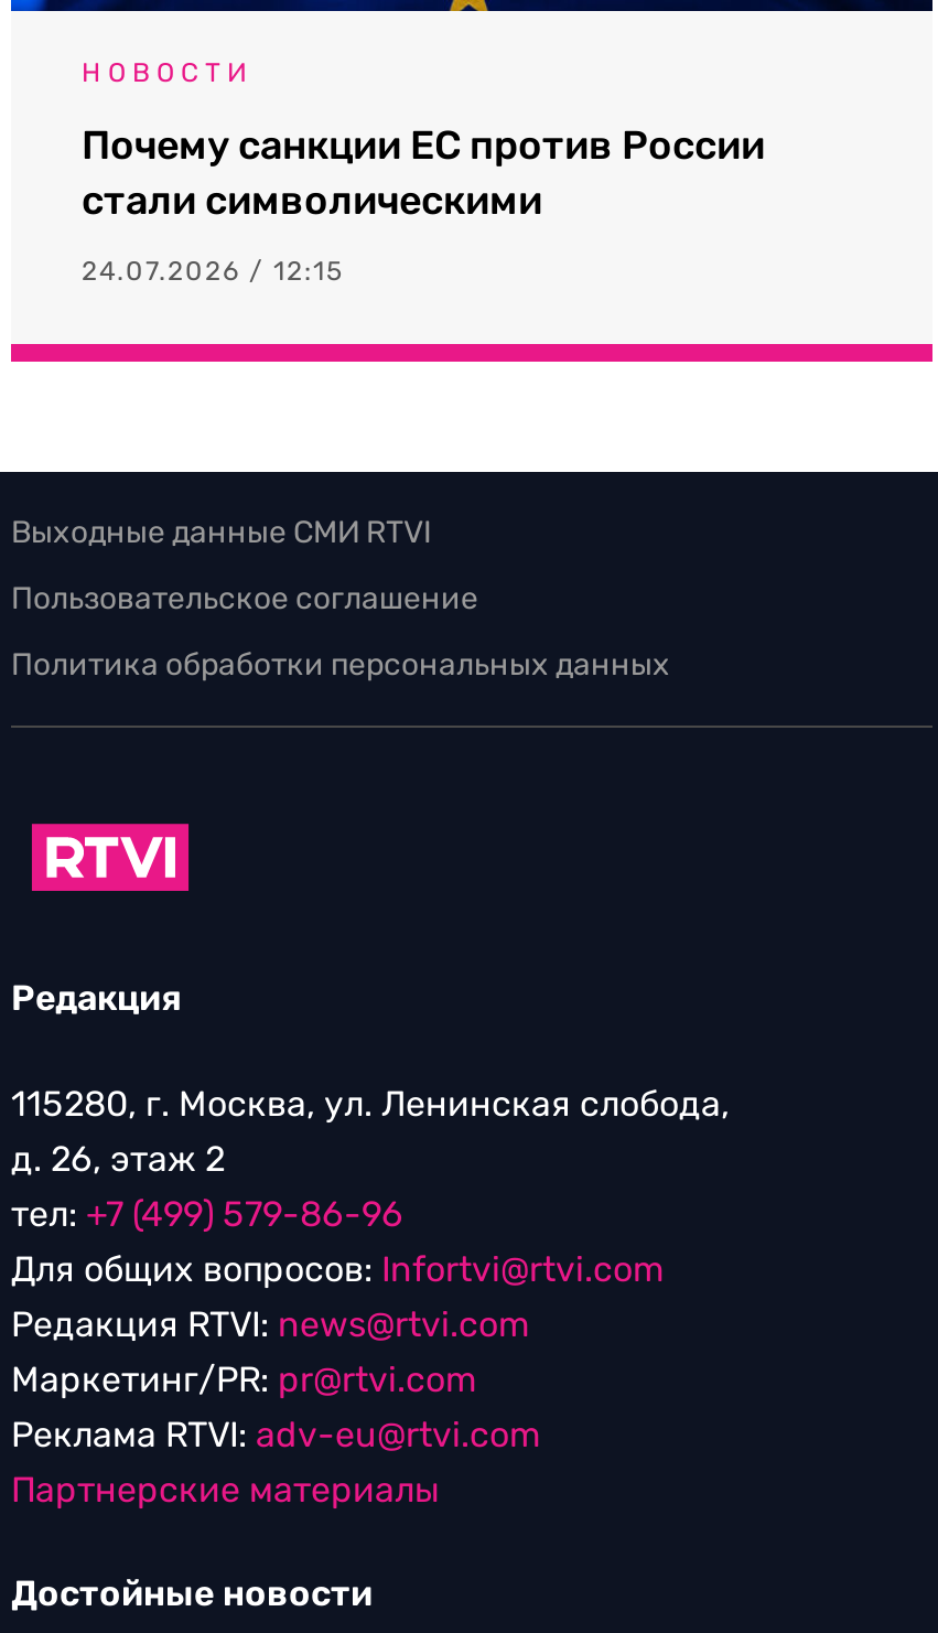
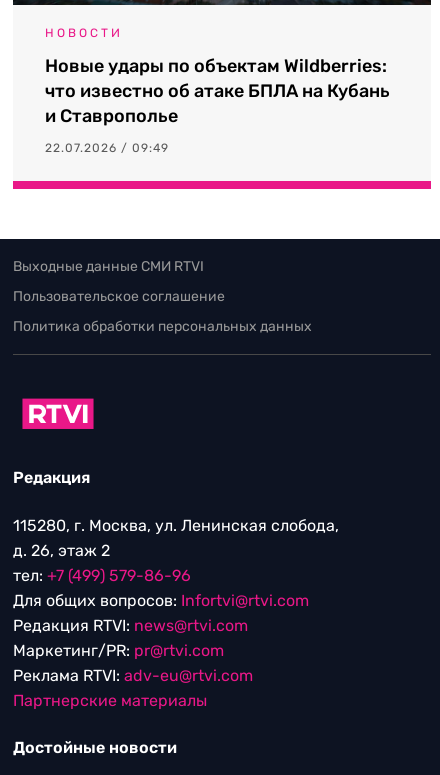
[82,122,765,225] Почему санкции ЕС против России | стали символическими -> [45,55,390,127] Новые удары по объектам Wildberries: | что известно об атаке БПЛА на Кубань | и Ставрополье
[82,256,344,287] 24.07.2026 / 12:15 -> [45,141,169,155] 22.07.2026 / 09:49

